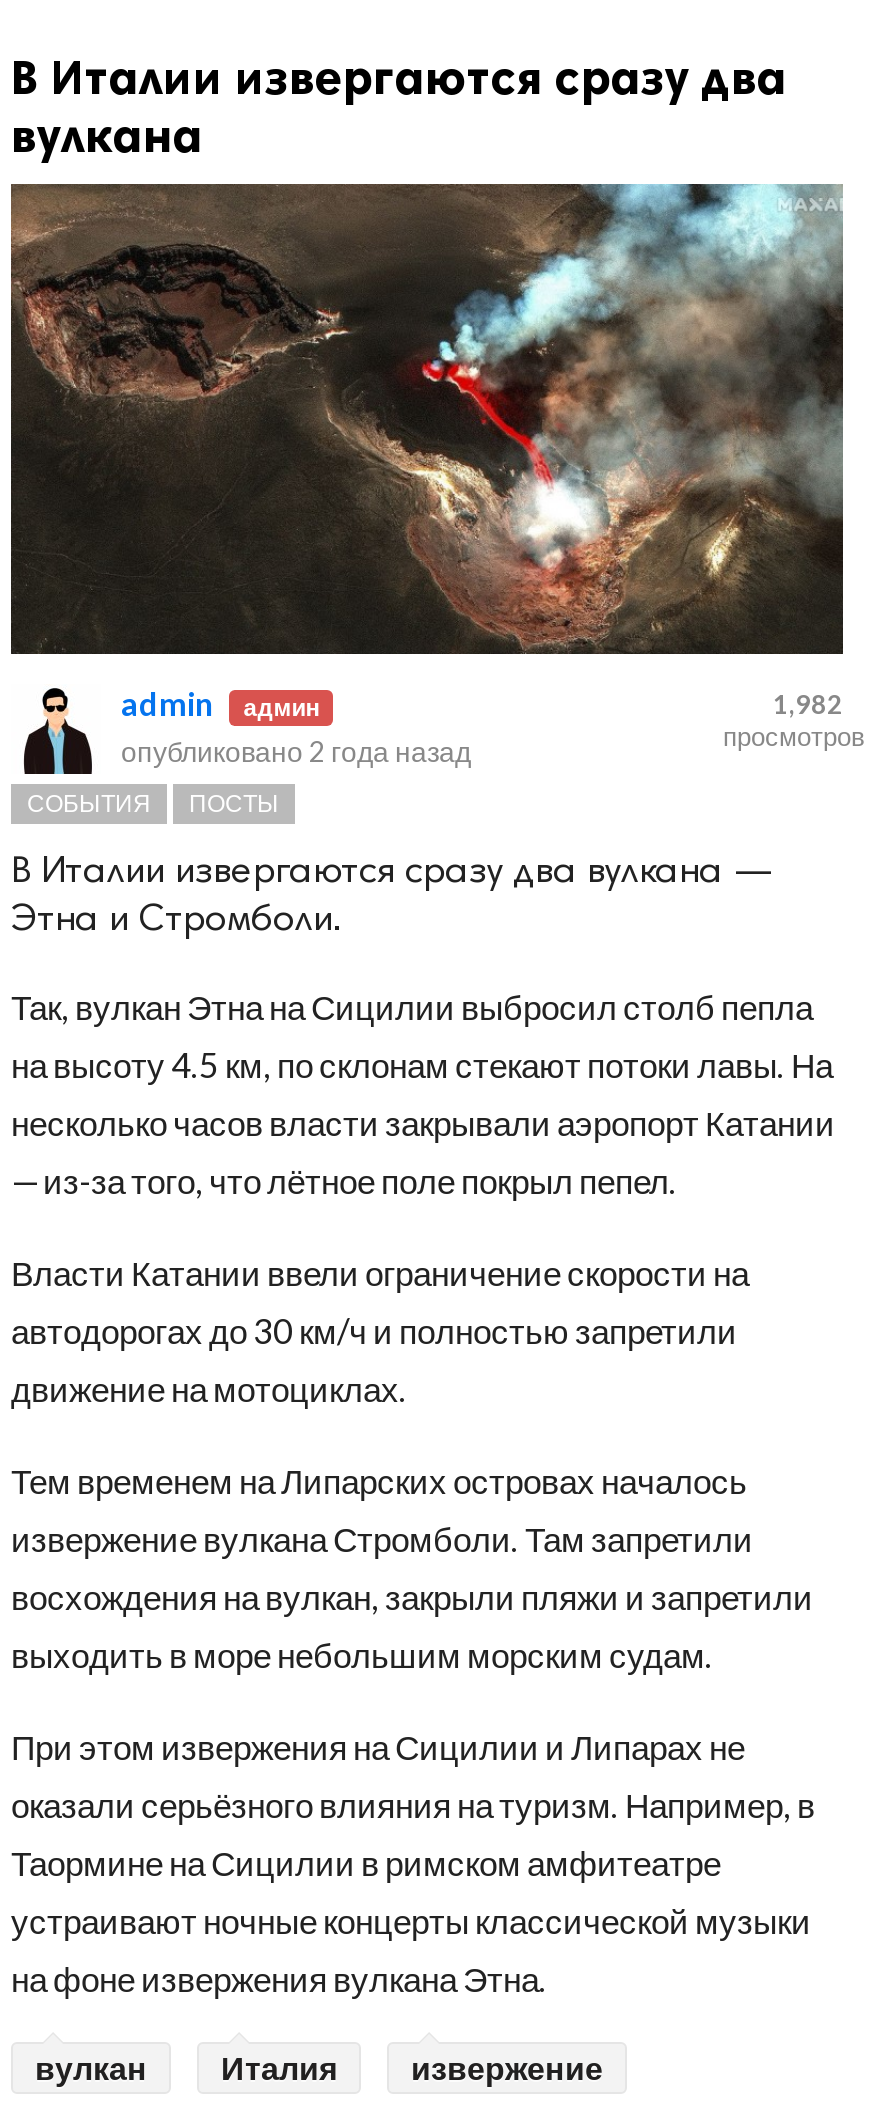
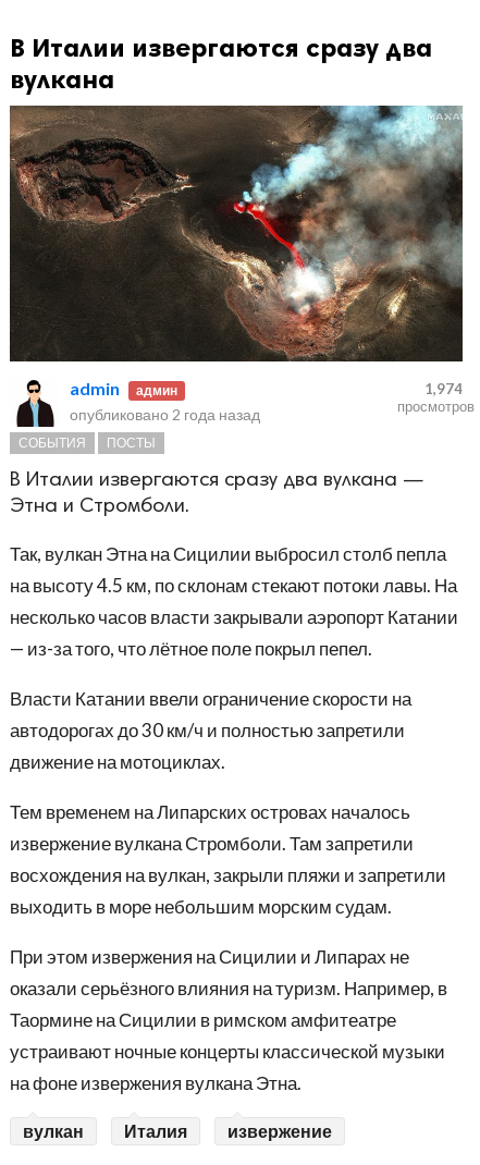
[773,687,843,719] 1,982 -> [424,380,463,397] 1,974

